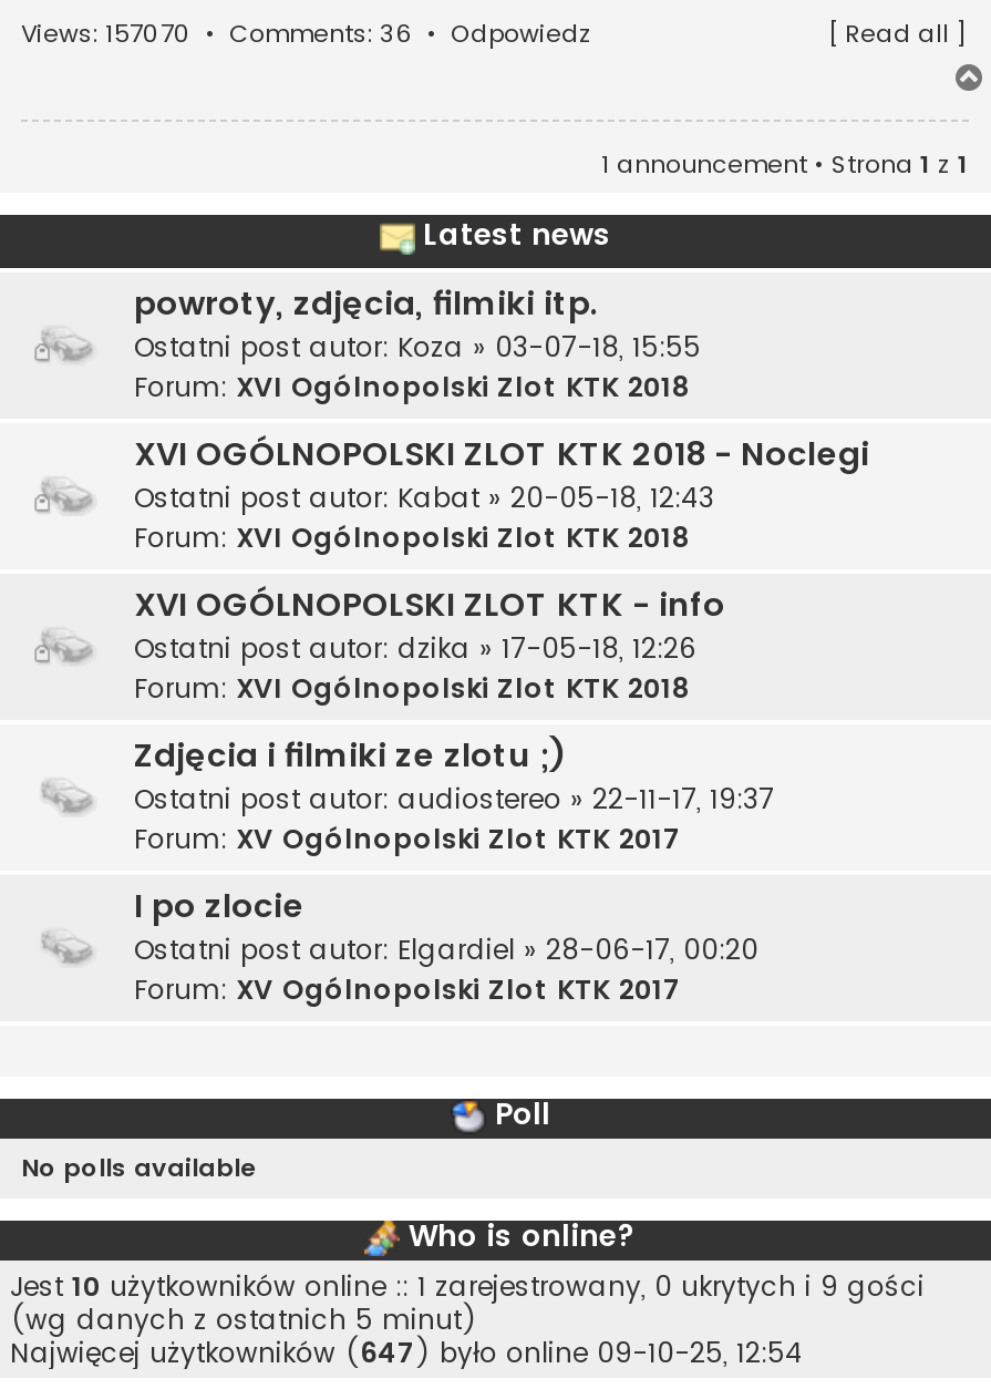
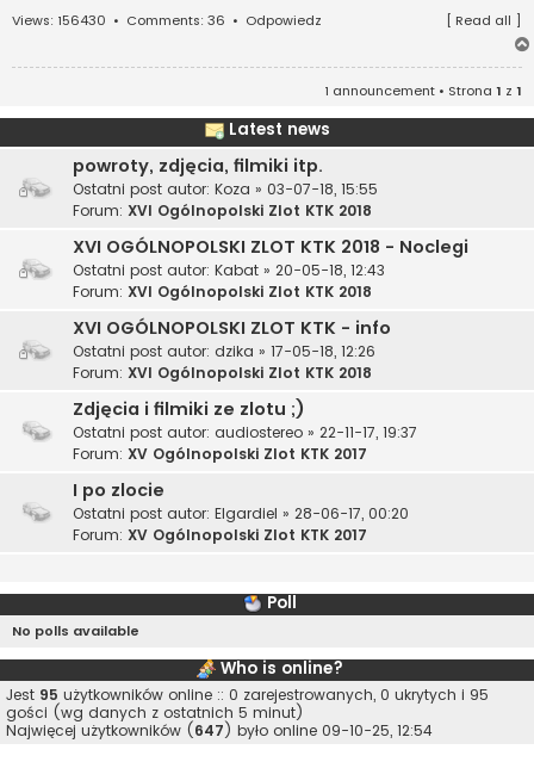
[21,15,592,51] Views: 157070 • Comments: 36 • Odpowiedz -> [12,11,322,30] Views: 156430 • Comments: 36 • Odpowiedz
[10,1267,925,1338] Jest 10 użytkowników online :: 1 zarejestrowany, 0 ukrytych i 9 gości | (wg danych z ostatnich 5 minut) -> [6,684,489,723] Jest 95 użytkowników online :: 0 zarejestrowanych, 0 ukrytych i 95 | gości (wg danych z ostatnich 5 minut)

